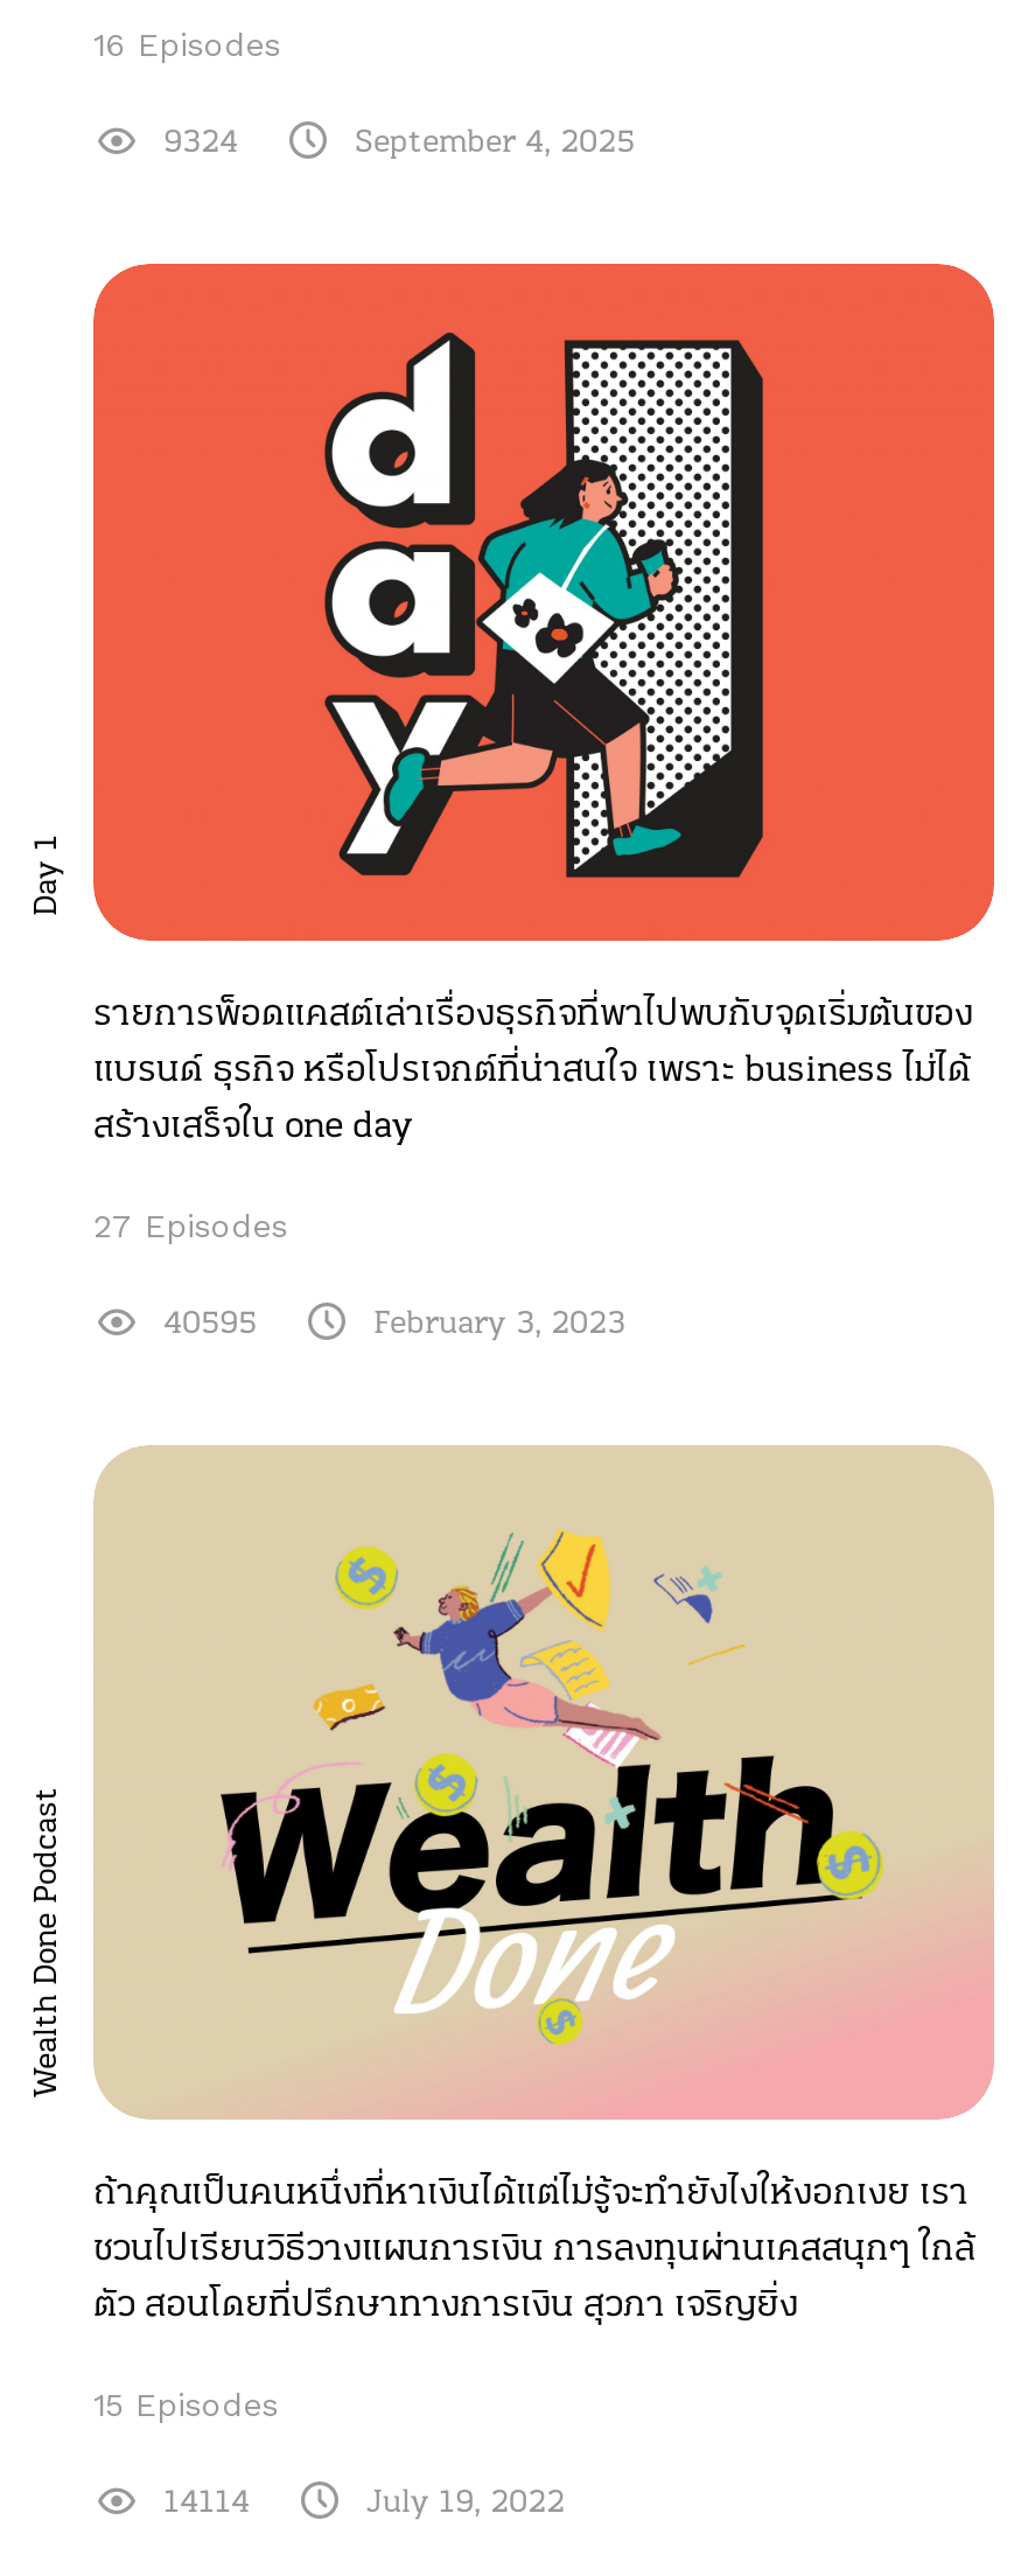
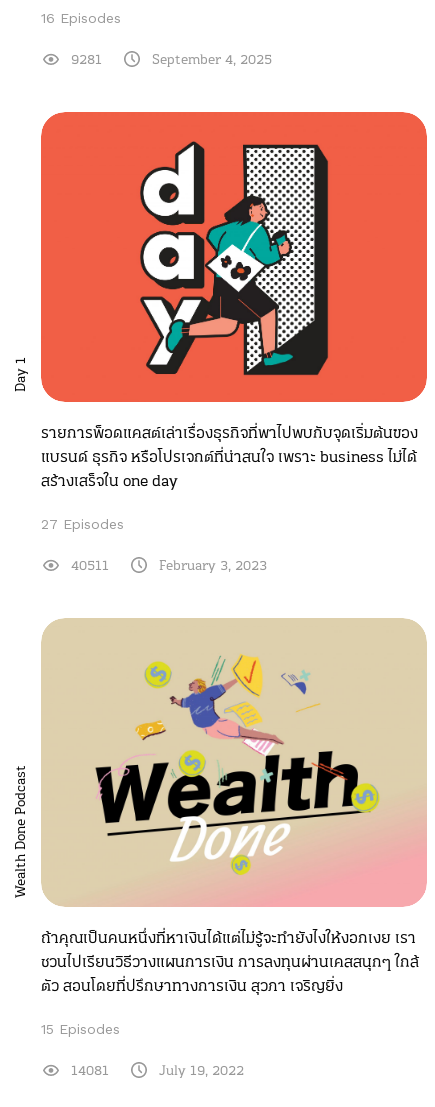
[163,119,238,168] 9324 -> [71,50,102,71] 9281
[163,1299,257,1348] 40595 -> [71,555,109,576] 40511
[163,2479,250,2528] 14114 -> [71,1061,109,1082] 14081

